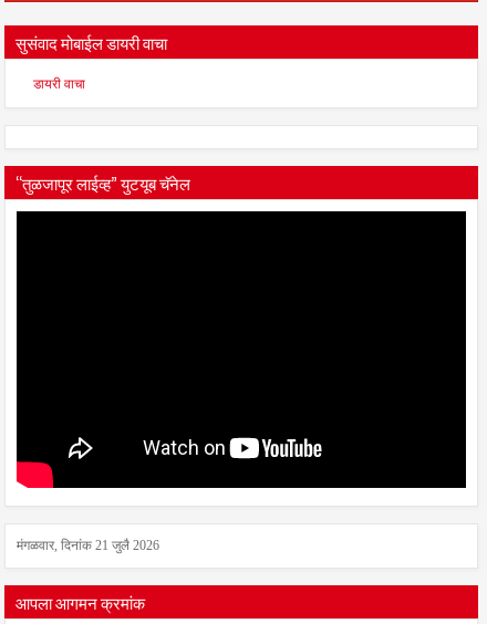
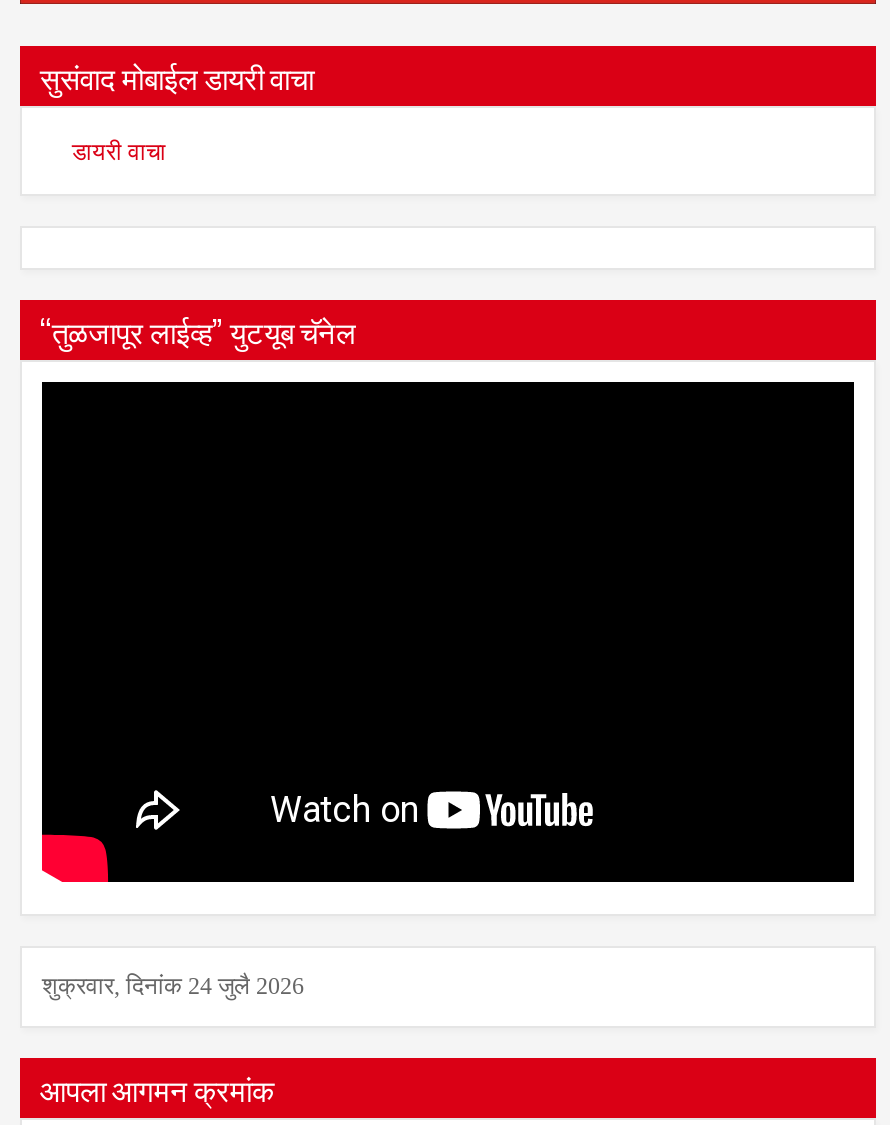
[17,538,159,553] मंगळवार, दिनांक 21 जुलै 2026 -> [42,972,304,1000] शुक्रवार, दिनांक 24 जुलै 2026

